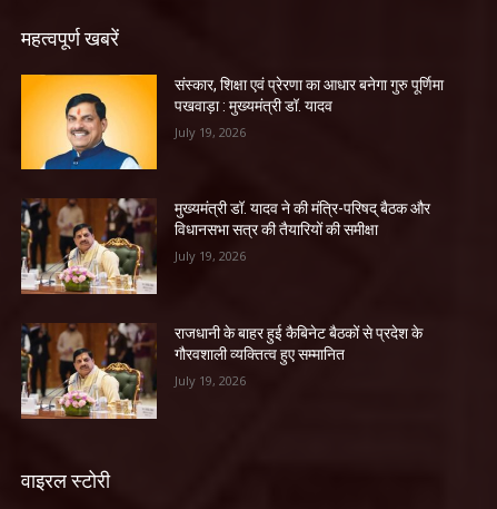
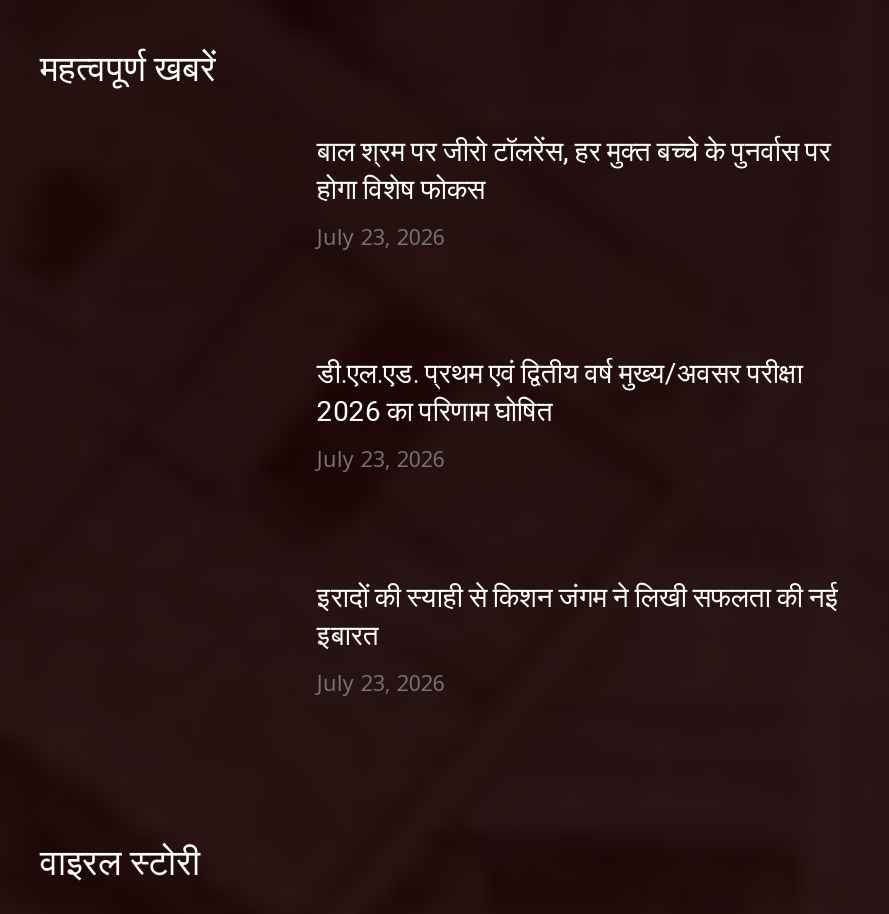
[20,74,158,170] [image] -> none
[175,75,444,114] संस्कार, शिक्षा एवं प्रेरणा का आधार बनेगा गुरु पूर्णिमा | पखवाड़ा : मुख्यमंत्री डॉ. यादव -> [317,134,831,204] बाल श्रम पर जीरो टॉलरेंस, हर मुक्त बच्चे के पुनर्वास पर | होगा विशेष फोकस
[175,123,246,140] July 19, 2026 -> [317,220,445,250] July 23, 2026
[20,197,158,295] [image] -> none
[175,200,431,239] मुख्यमंत्री डॉ. यादव ने की मंत्रि-परिषद् बैठक और | विधानसभा सत्र की तैयारियों की समीक्षा -> [317,358,803,428] डी.एल.एड. प्रथम एवं द्वितीय वर्ष मुख्य/अवसर परीक्षा | 2026 का परिणाम घोषित
[175,248,246,264] July 19, 2026 -> [317,444,445,474] July 23, 2026
[20,322,158,420] [image] -> none
[175,324,423,363] राजधानी के बाहर हुई कैबिनेट बैठकों से प्रदेश के | गौरवशाली व्यक्तित्व हुए सम्मानित -> [317,581,839,651] इरादों की स्याही से किशन जंगम ने लिखी सफलता की नई | इबारत
[175,372,246,389] July 19, 2026 -> [317,667,445,697] July 23, 2026

